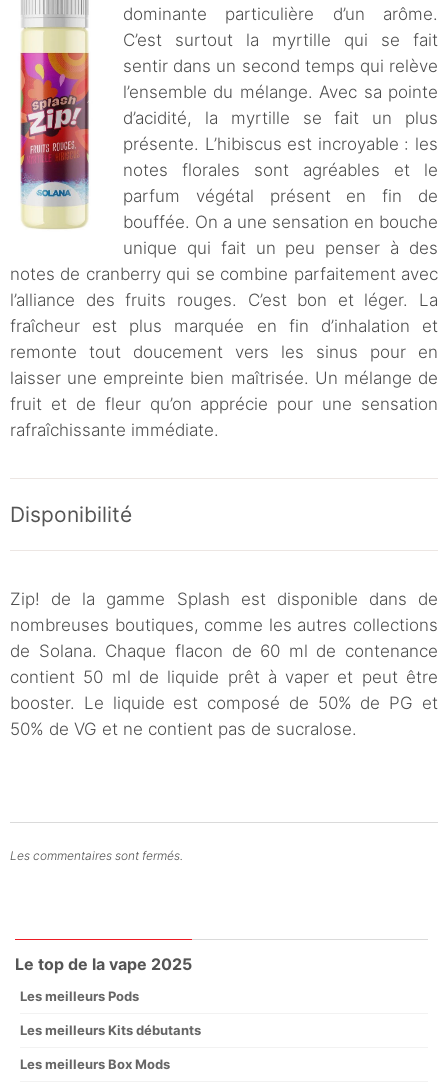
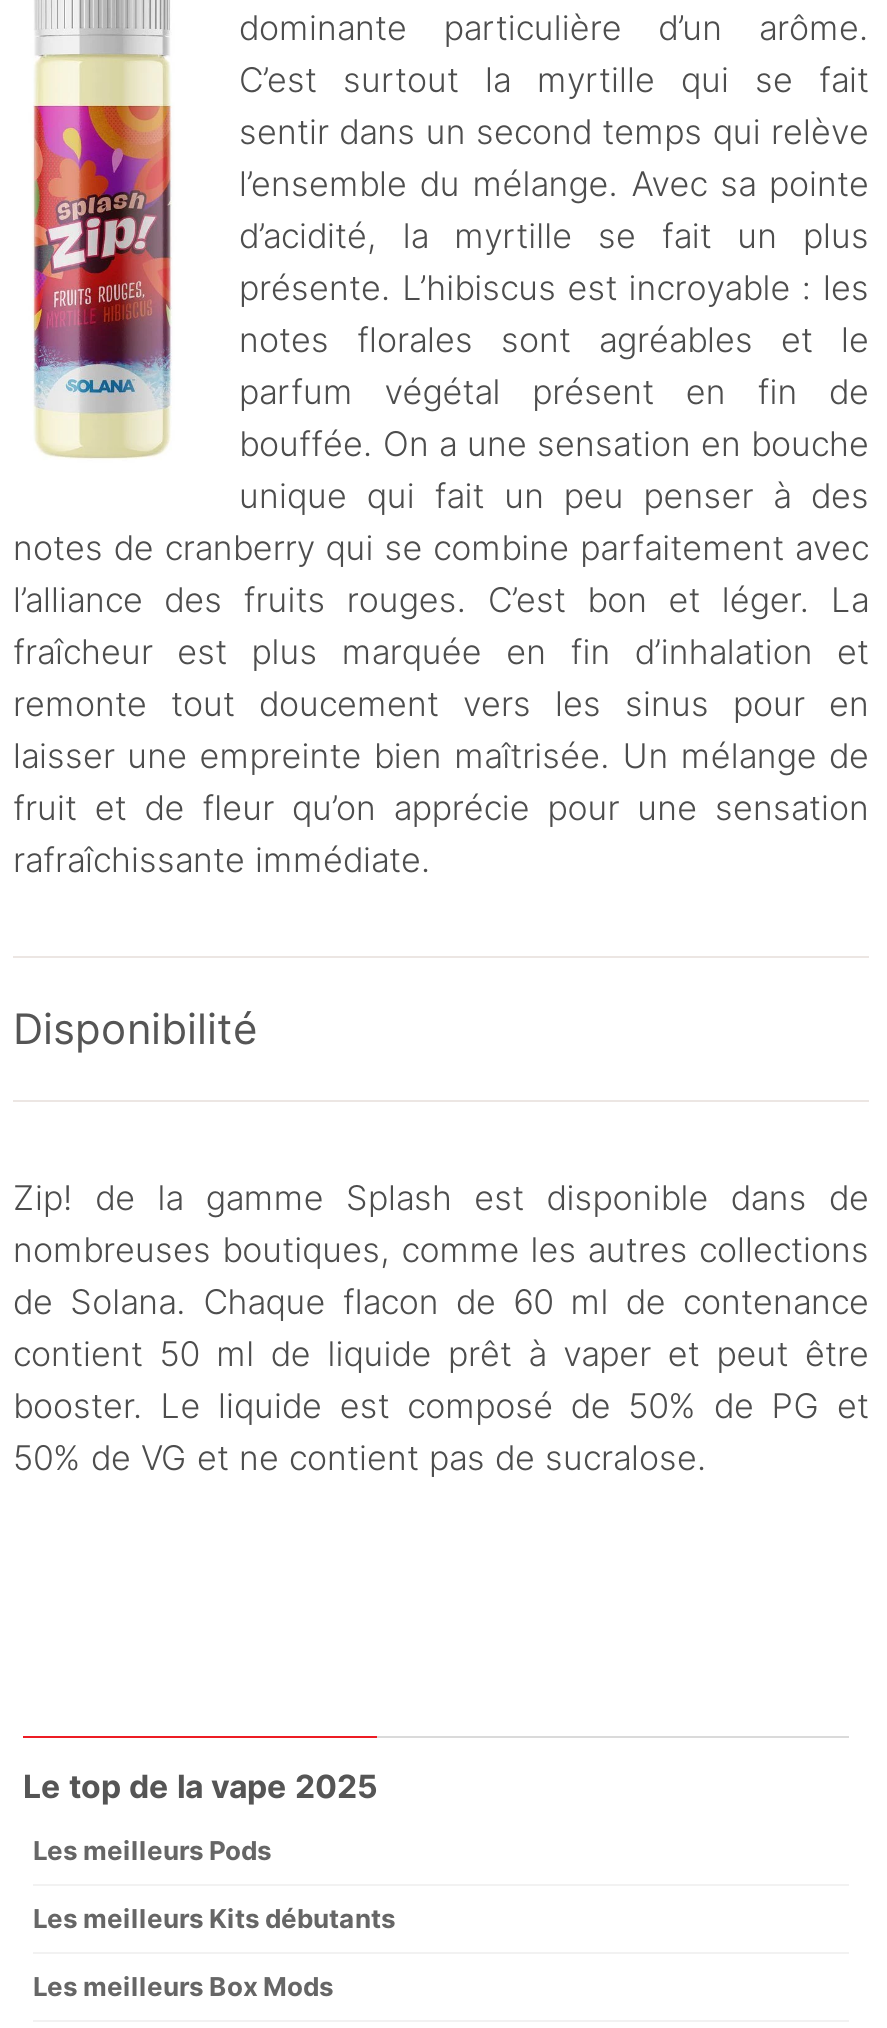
[10,848,183,863] Les commentaires sont fermés. -> none

